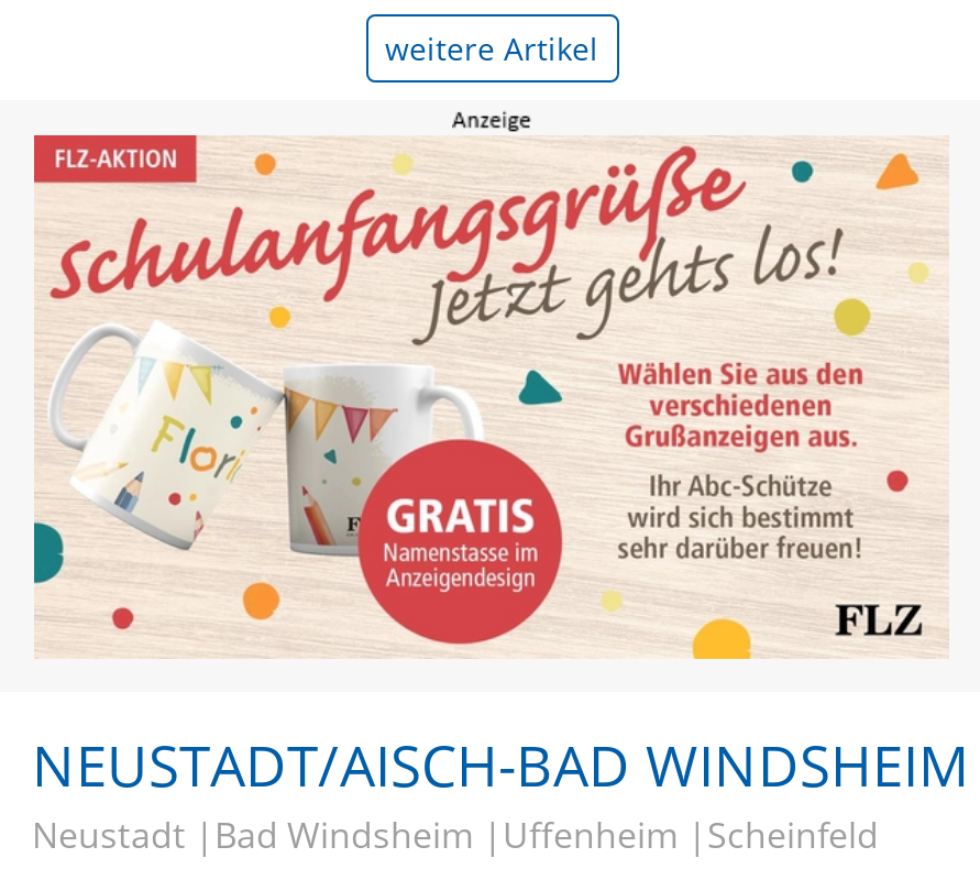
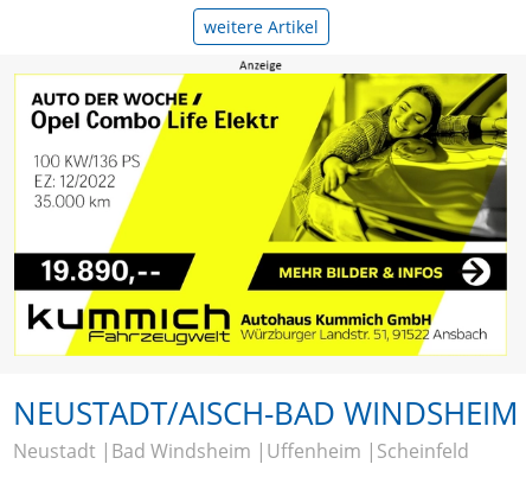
[32,133,949,661] [image] -> [13,72,508,357] [image]

